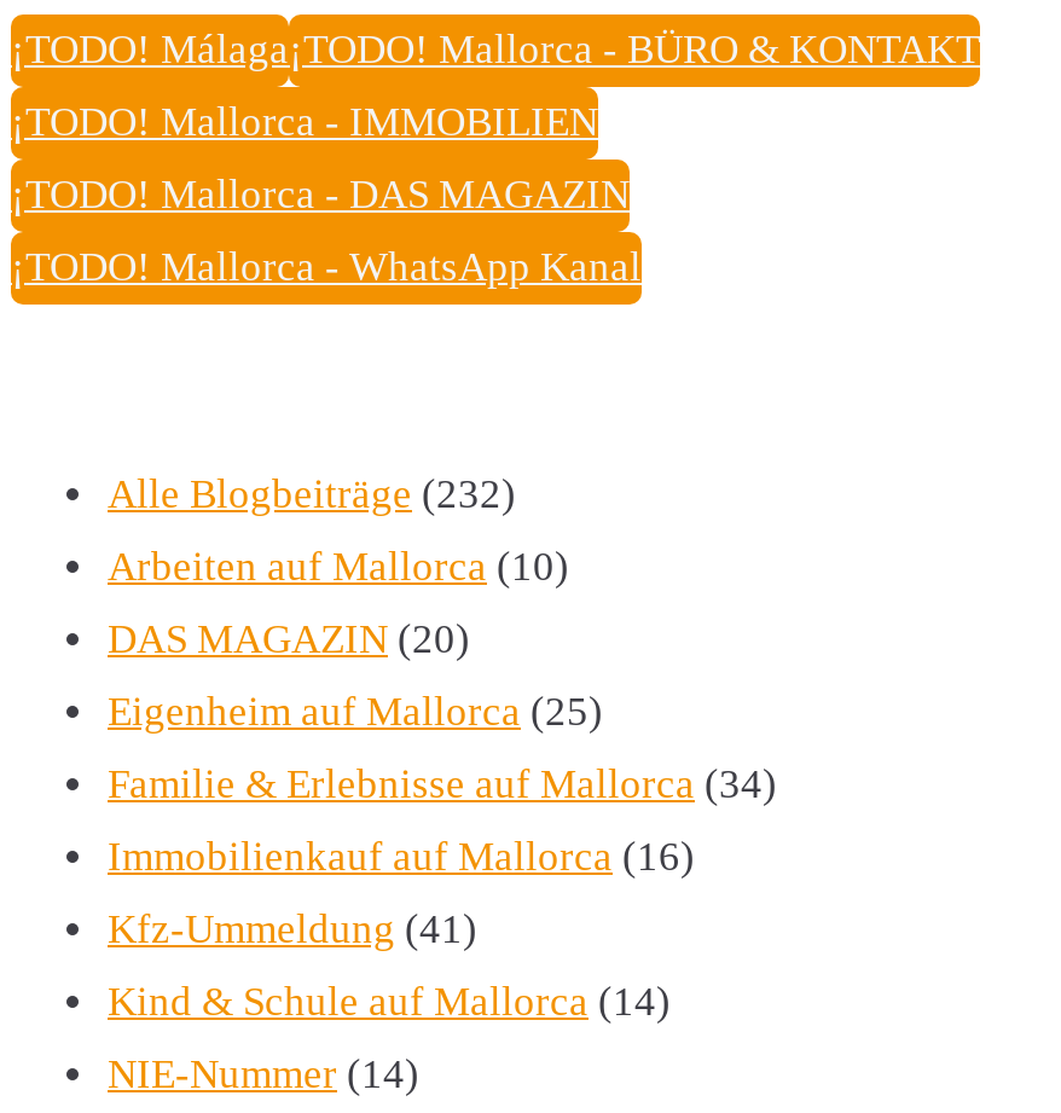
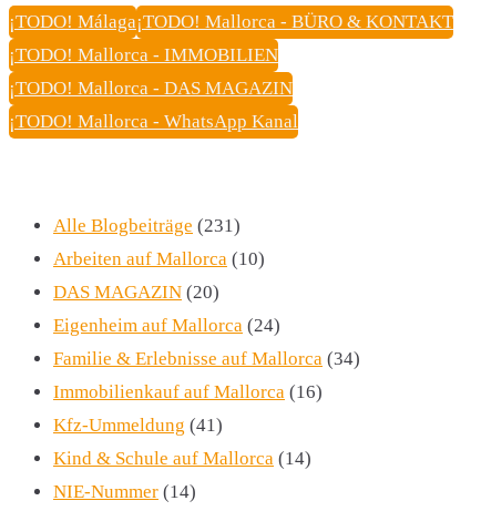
[108,473,516,518] Alle Blogbeiträge (232) -> [53,216,240,237] Alle Blogbeiträge (231)
[108,690,603,736] Eigenheim auf Mallorca (25) -> [53,315,280,336] Eigenheim auf Mallorca (24)

